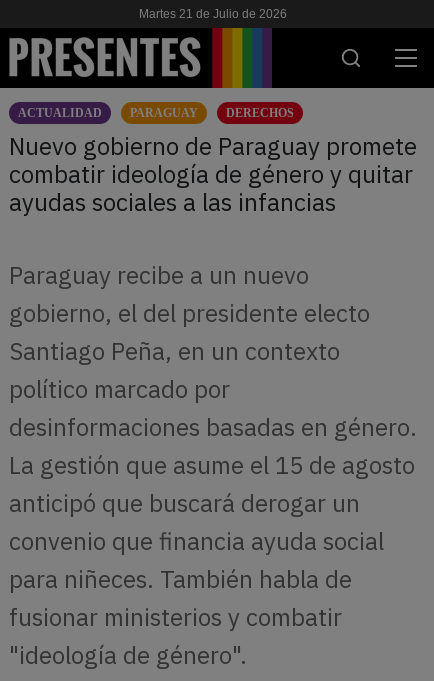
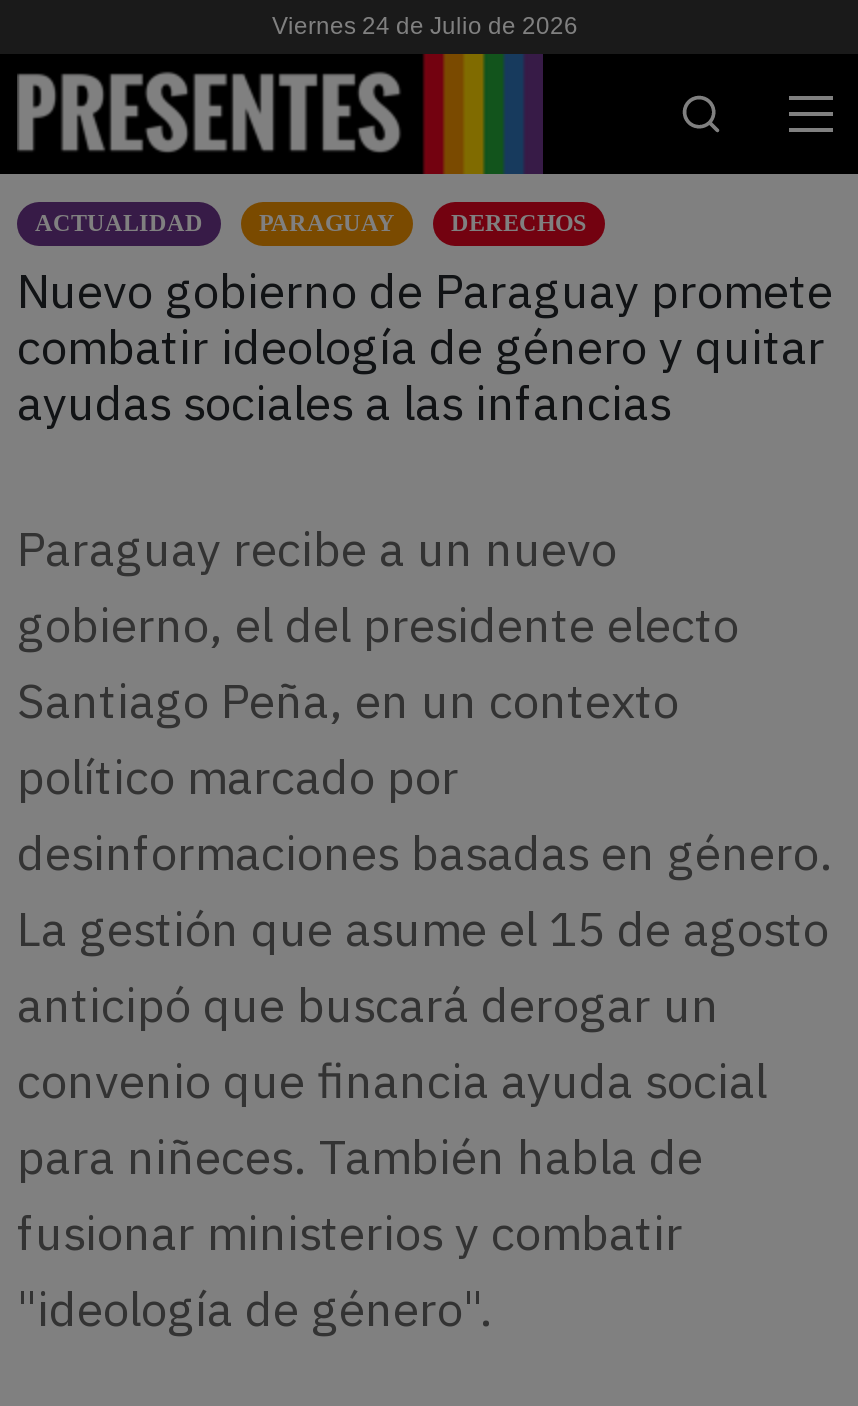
[139,7,287,21] Martes 21 de Julio de 2026 -> [272,12,578,40] Viernes 24 de Julio de 2026

